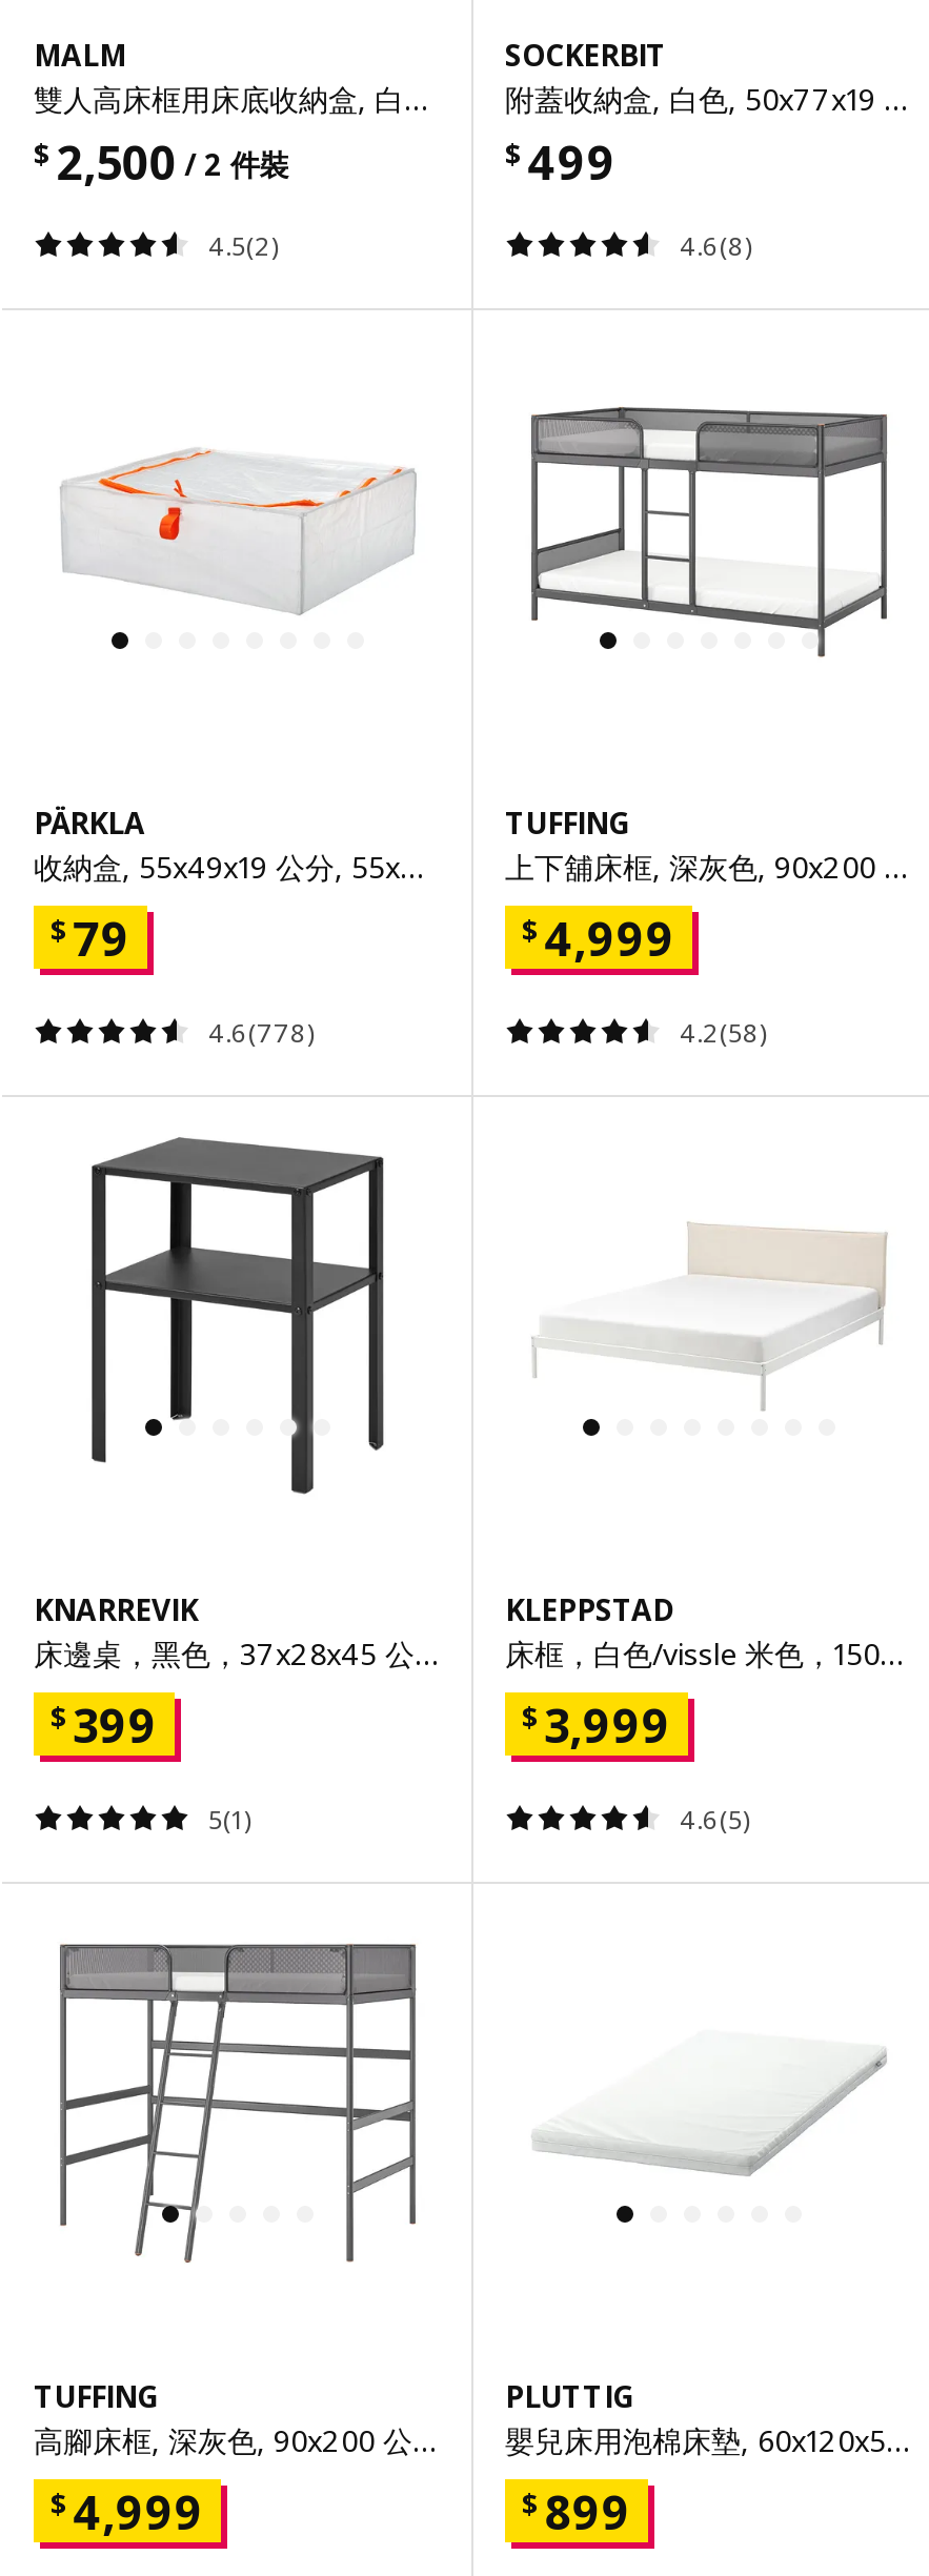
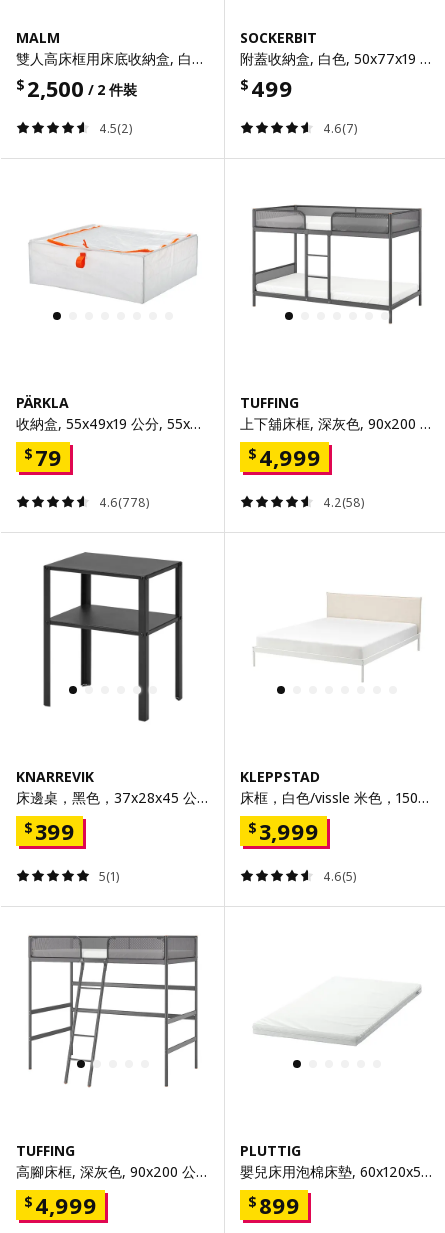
[680,229,751,265] 4.6(8) -> [323,120,357,137] 4.6(7)

